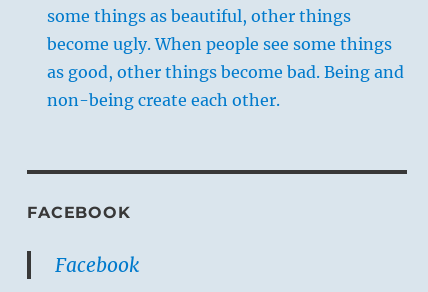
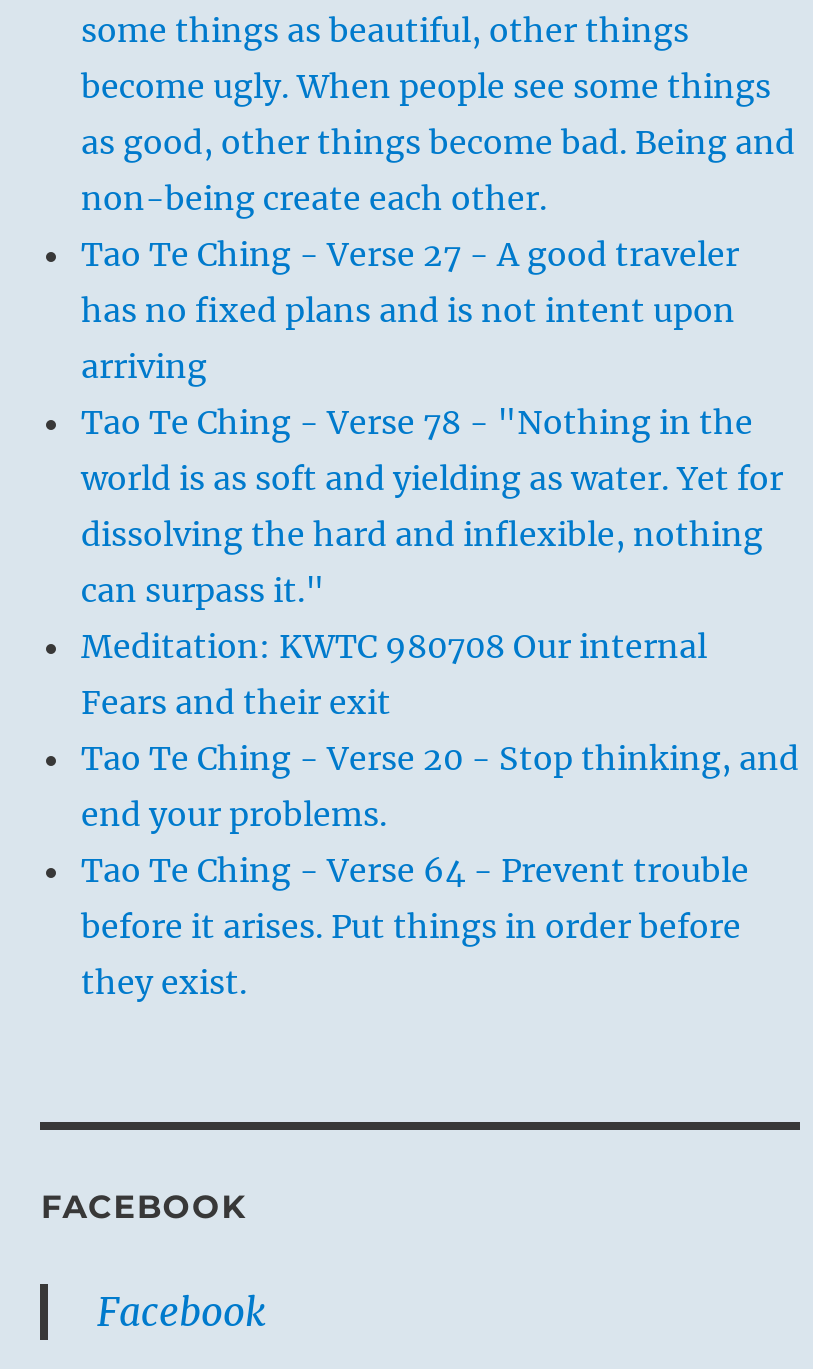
none -> [81,233,799,1001] Tao Te Ching - Verse 27 - A good traveler | has no fixed plans and is not intent upon | arriving | Tao Te Ching - Verse 78 - "Nothing in the | world is as soft and yielding as water. Yet for | dissolving the hard and inflexible, nothing | can surpass it." | Meditation: KWTC 980708 Our internal | Fears and their exit | Tao Te Ching - Verse 20 - Stop thinking, and | end your problems. | Tao Te Ching - Verse 64 - Prevent trouble | before it arises. Put things in order before | they exist.

